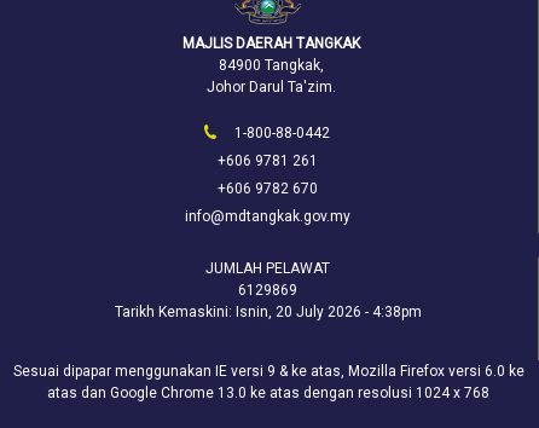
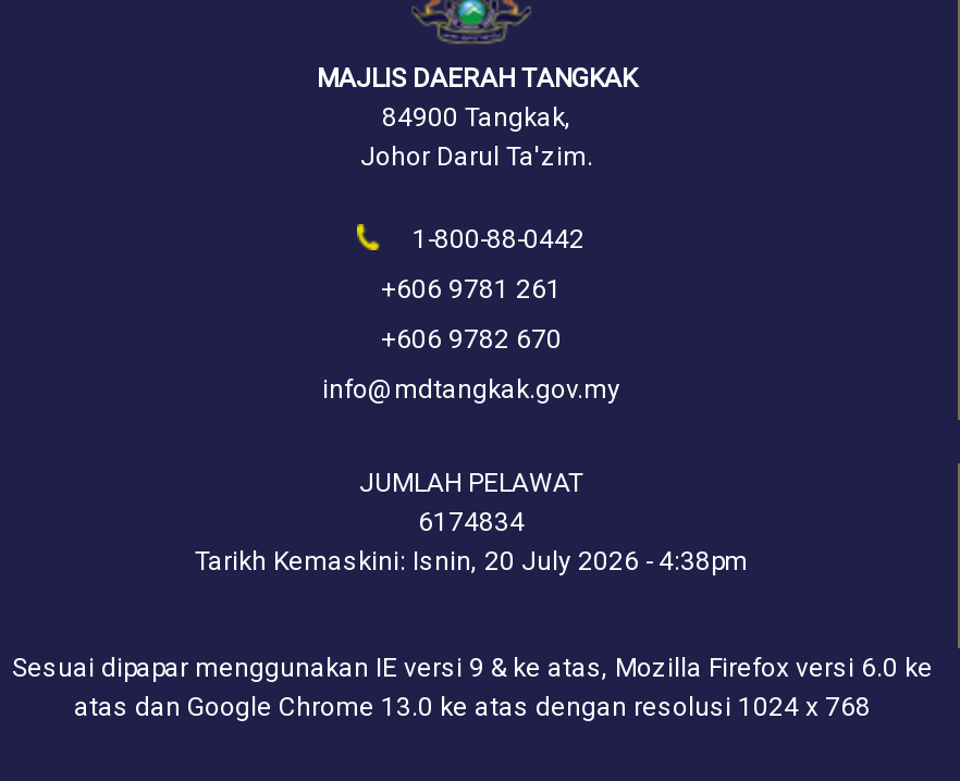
[238,281,297,298] 6129869 -> [418,506,525,536] 6174834

